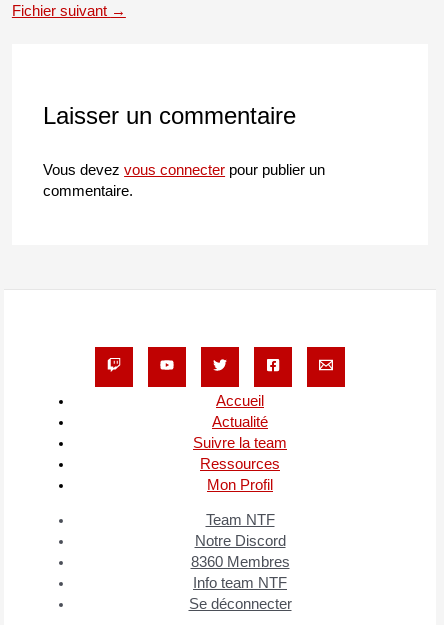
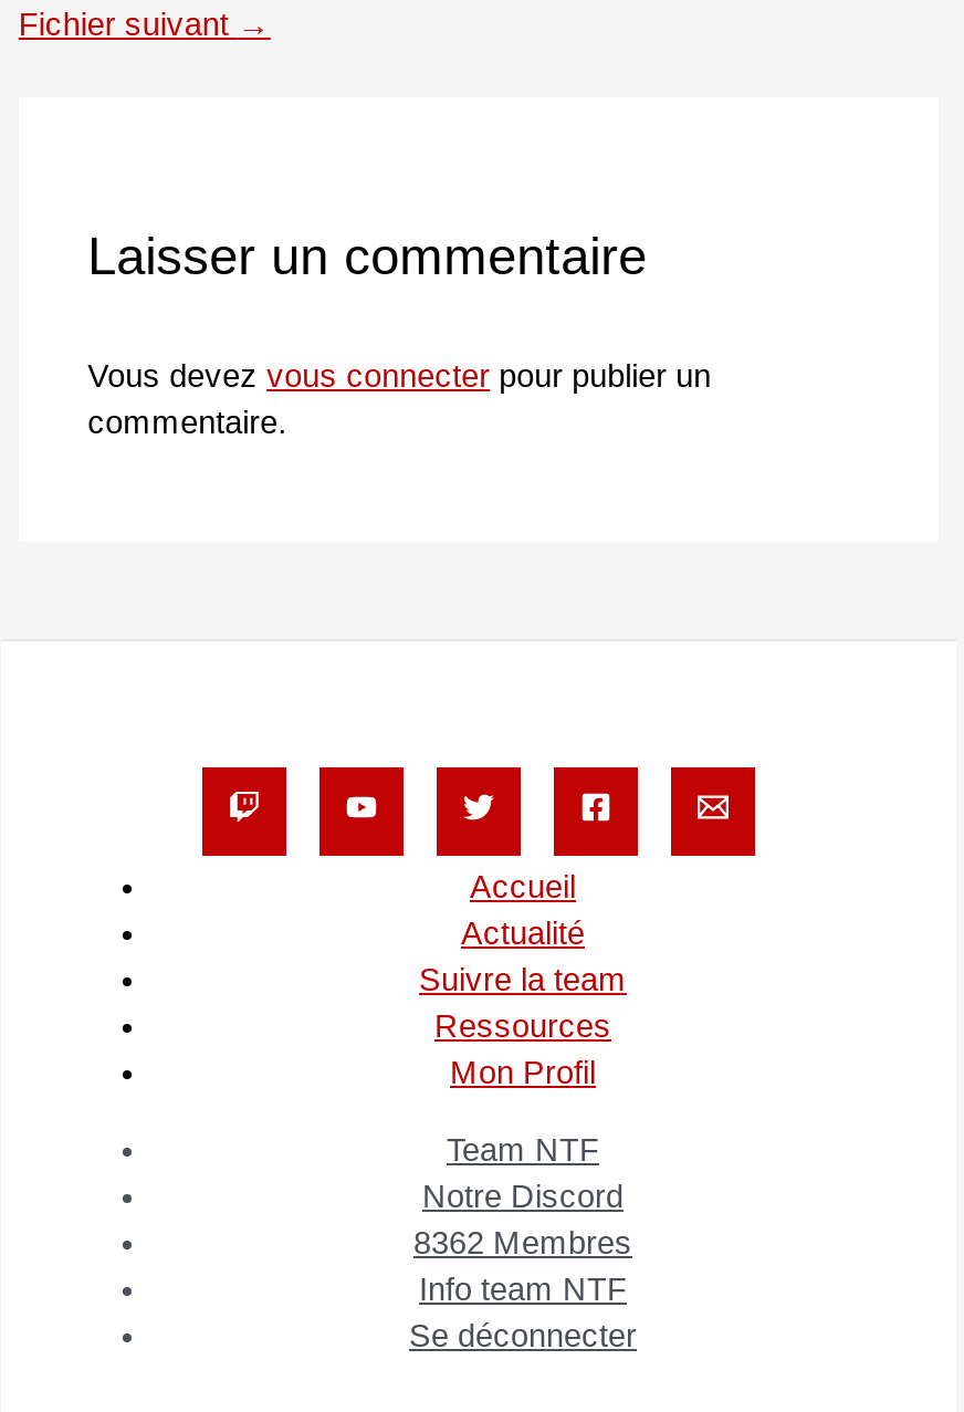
[190,554,289,570] 8360 Membres -> [413,1226,632,1261] 8362 Membres

